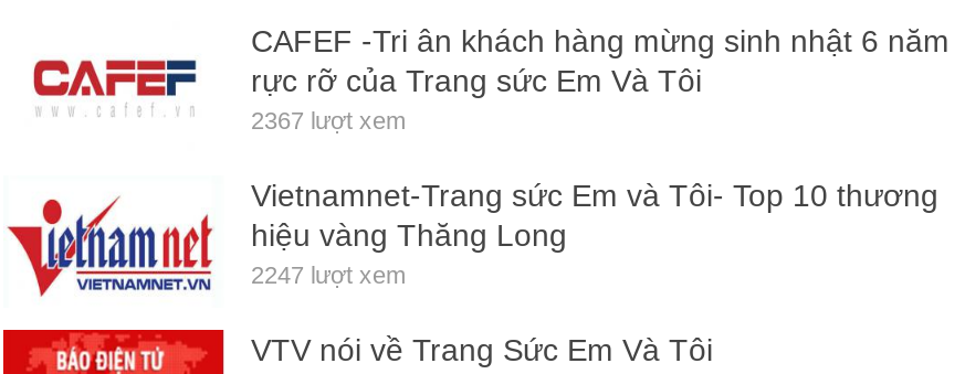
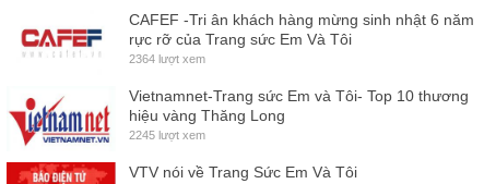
[251,107,406,134] 2367 lượt xem -> [129,52,205,65] 2364 lượt xem
[251,262,406,288] 2247 lượt xem -> [129,129,205,142] 2245 lượt xem

